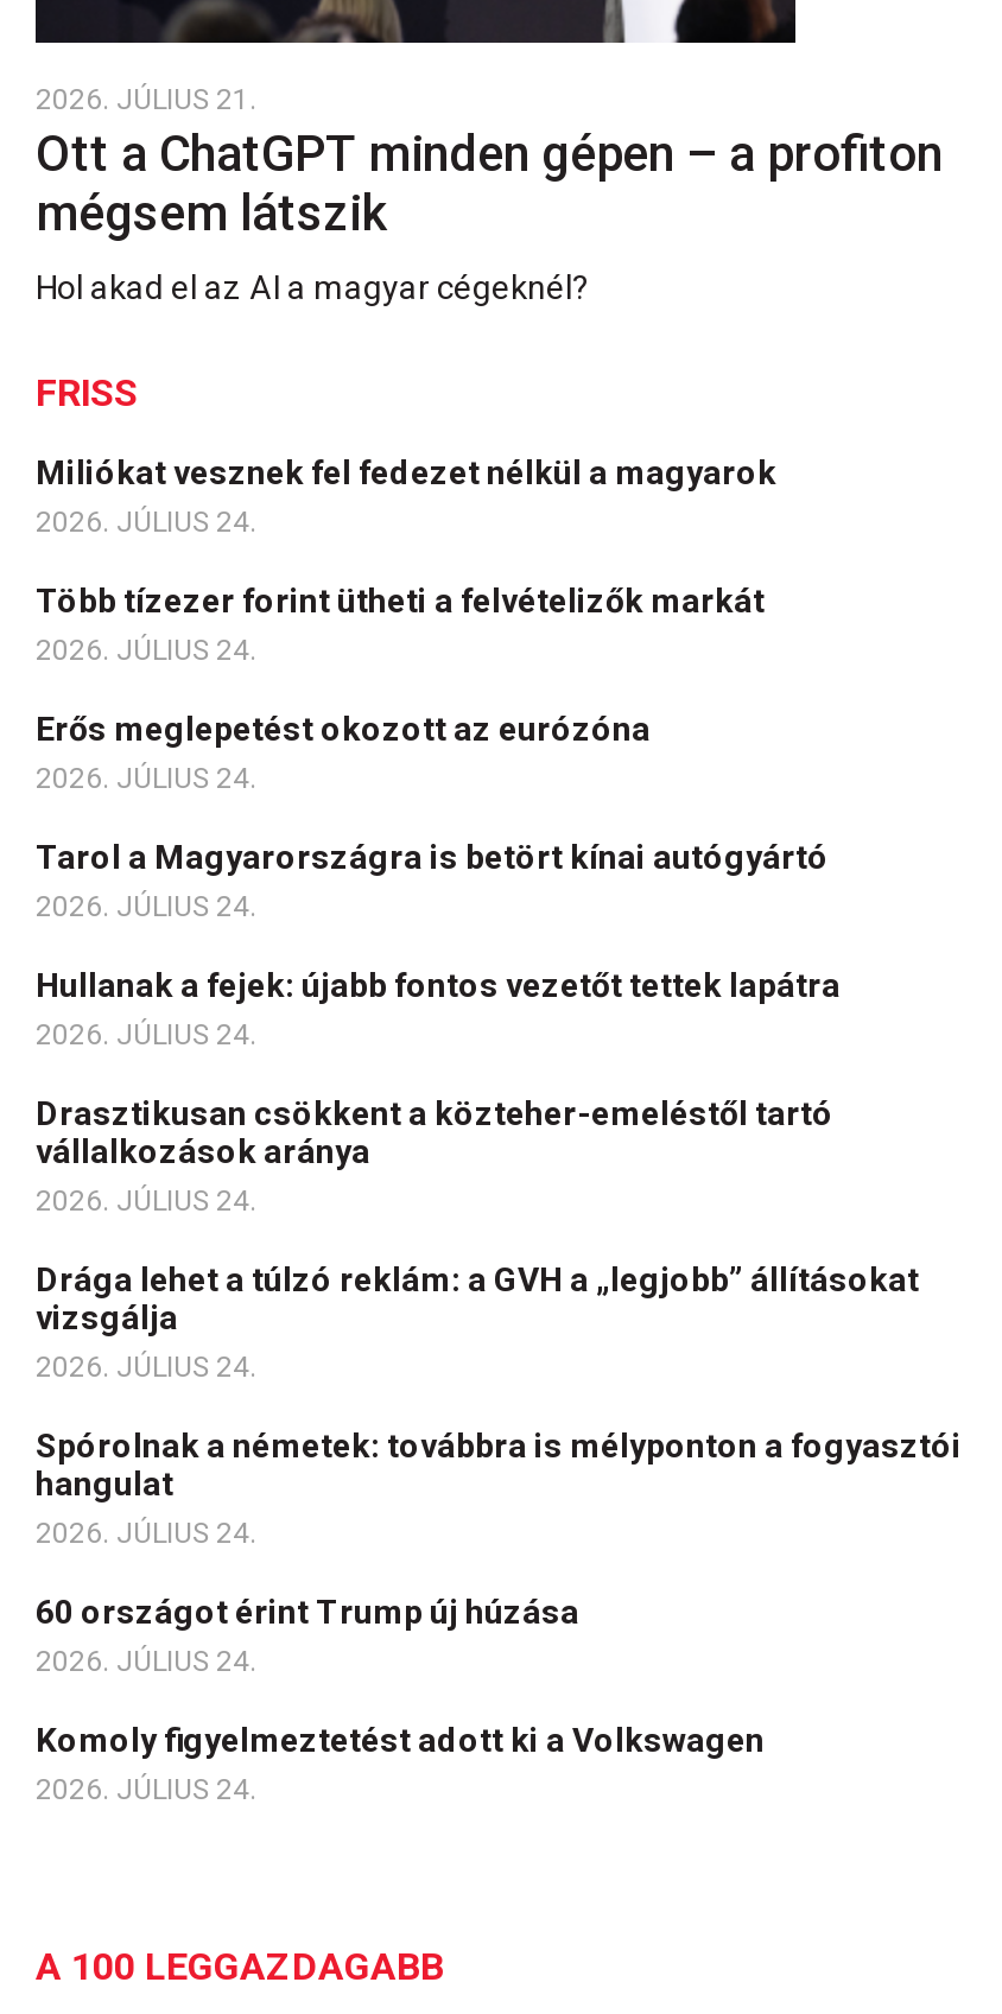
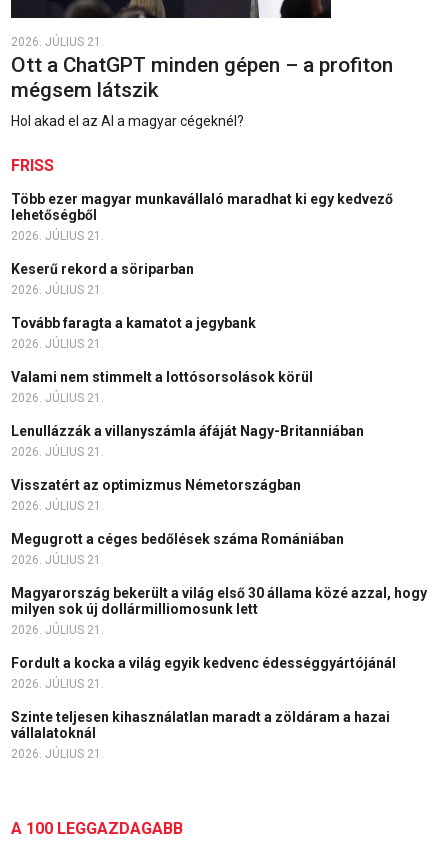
[36,454,784,540] Miliókat vesznek fel fedezet nélkül a magyarok | 2026. JÚLIUS 24. -> [11,191,393,243] Több ezer magyar munkavállaló maradhat ki egy kedvező | lehetőségből | 2026. JÚLIUS 21.
[36,582,779,668] Több tízezer forint ütheti a felvételizők markát | 2026. JÚLIUS 24. -> [11,261,197,297] Keserű rekord a söriparban | 2026. JÚLIUS 21.
[36,710,658,796] Erős meglepetést okozott az eurózóna | 2026. JÚLIUS 24. -> [11,315,259,351] Tovább faragta a kamatot a jegybank | 2026. JÚLIUS 21.
[36,839,836,924] Tarol a Magyarországra is betört kínai autógyártó | 2026. JÚLIUS 24. -> [11,369,319,405] Valami nem stimmelt a lottósorsolások körül | 2026. JÚLIUS 21.
[36,967,848,1052] Hullanak a fejek: újabb fontos vezetőt tettek lapátra | 2026. JÚLIUS 24. -> [11,423,367,459] Lenullázzák a villanyszámla áfáját Nagy-Britanniában | 2026. JÚLIUS 21.
[36,1095,833,1218] Drasztikusan csökkent a közteher-emeléstől tartó | vállalkozások aránya | 2026. JÚLIUS 24. -> [11,477,304,513] Visszatért az optimizmus Németországban | 2026. JÚLIUS 21.
[36,1261,919,1385] Drága lehet a túlzó reklám: a GVH a „legjobb” állításokat | vizsgálja | 2026. JÚLIUS 24. -> [11,531,347,567] Megugrott a céges bedőlések száma Romániában | 2026. JÚLIUS 21.
[36,1427,962,1551] Spórolnak a németek: továbbra is mélyponton a fogyasztói | hangulat | 2026. JÚLIUS 24. -> [11,585,427,637] Magyarország bekerült a világ első 30 állama közé azzal, hogy | milyen sok új dollármilliomosunk lett | 2026. JÚLIUS 21.
[36,1593,586,1679] 60 országot érint Trump új húzása | 2026. JÚLIUS 24. -> [11,655,402,691] Fordult a kocka a világ egyik kedvenc édességgyártójánál | 2026. JÚLIUS 21.
[36,1722,772,1807] Komoly figyelmeztetést adott ki a Volkswagen | 2026. JÚLIUS 24. -> [11,709,390,761] Szinte teljesen kihasználatlan maradt a zöldáram a hazai | vállalatoknál | 2026. JÚLIUS 21.

